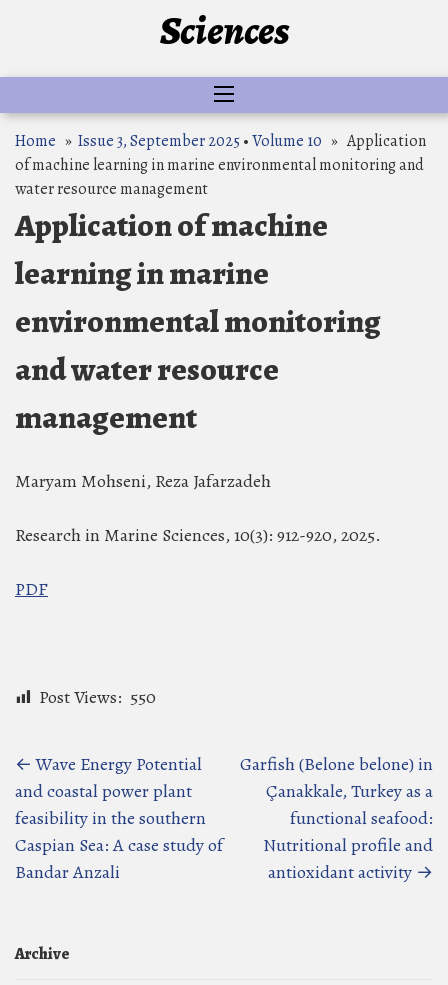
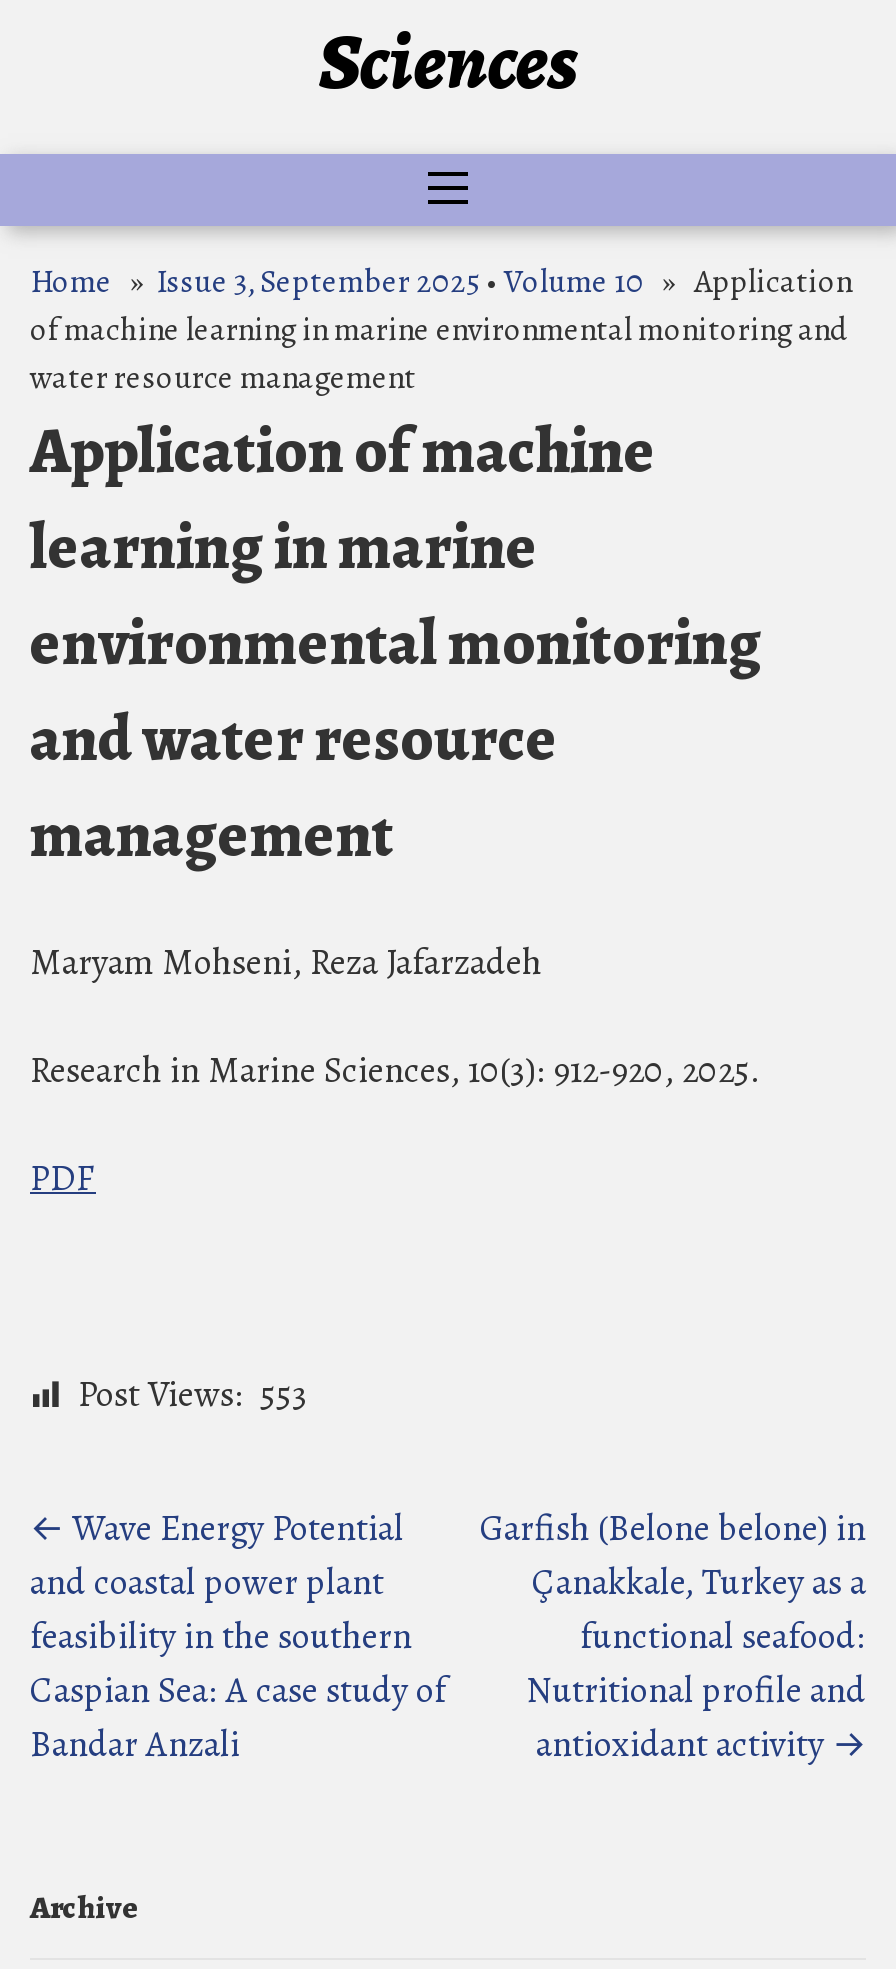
[39,685,156,709] Post Views: 550 -> [78,1370,308,1418] Post Views: 553

